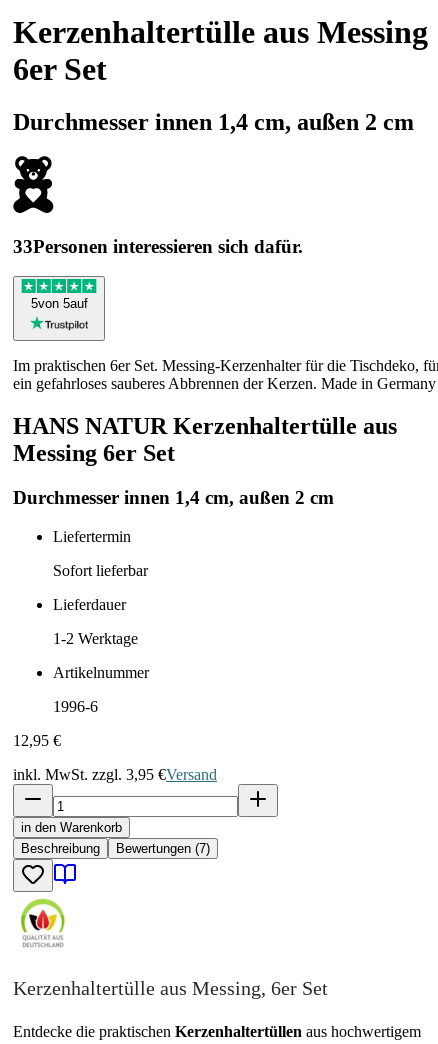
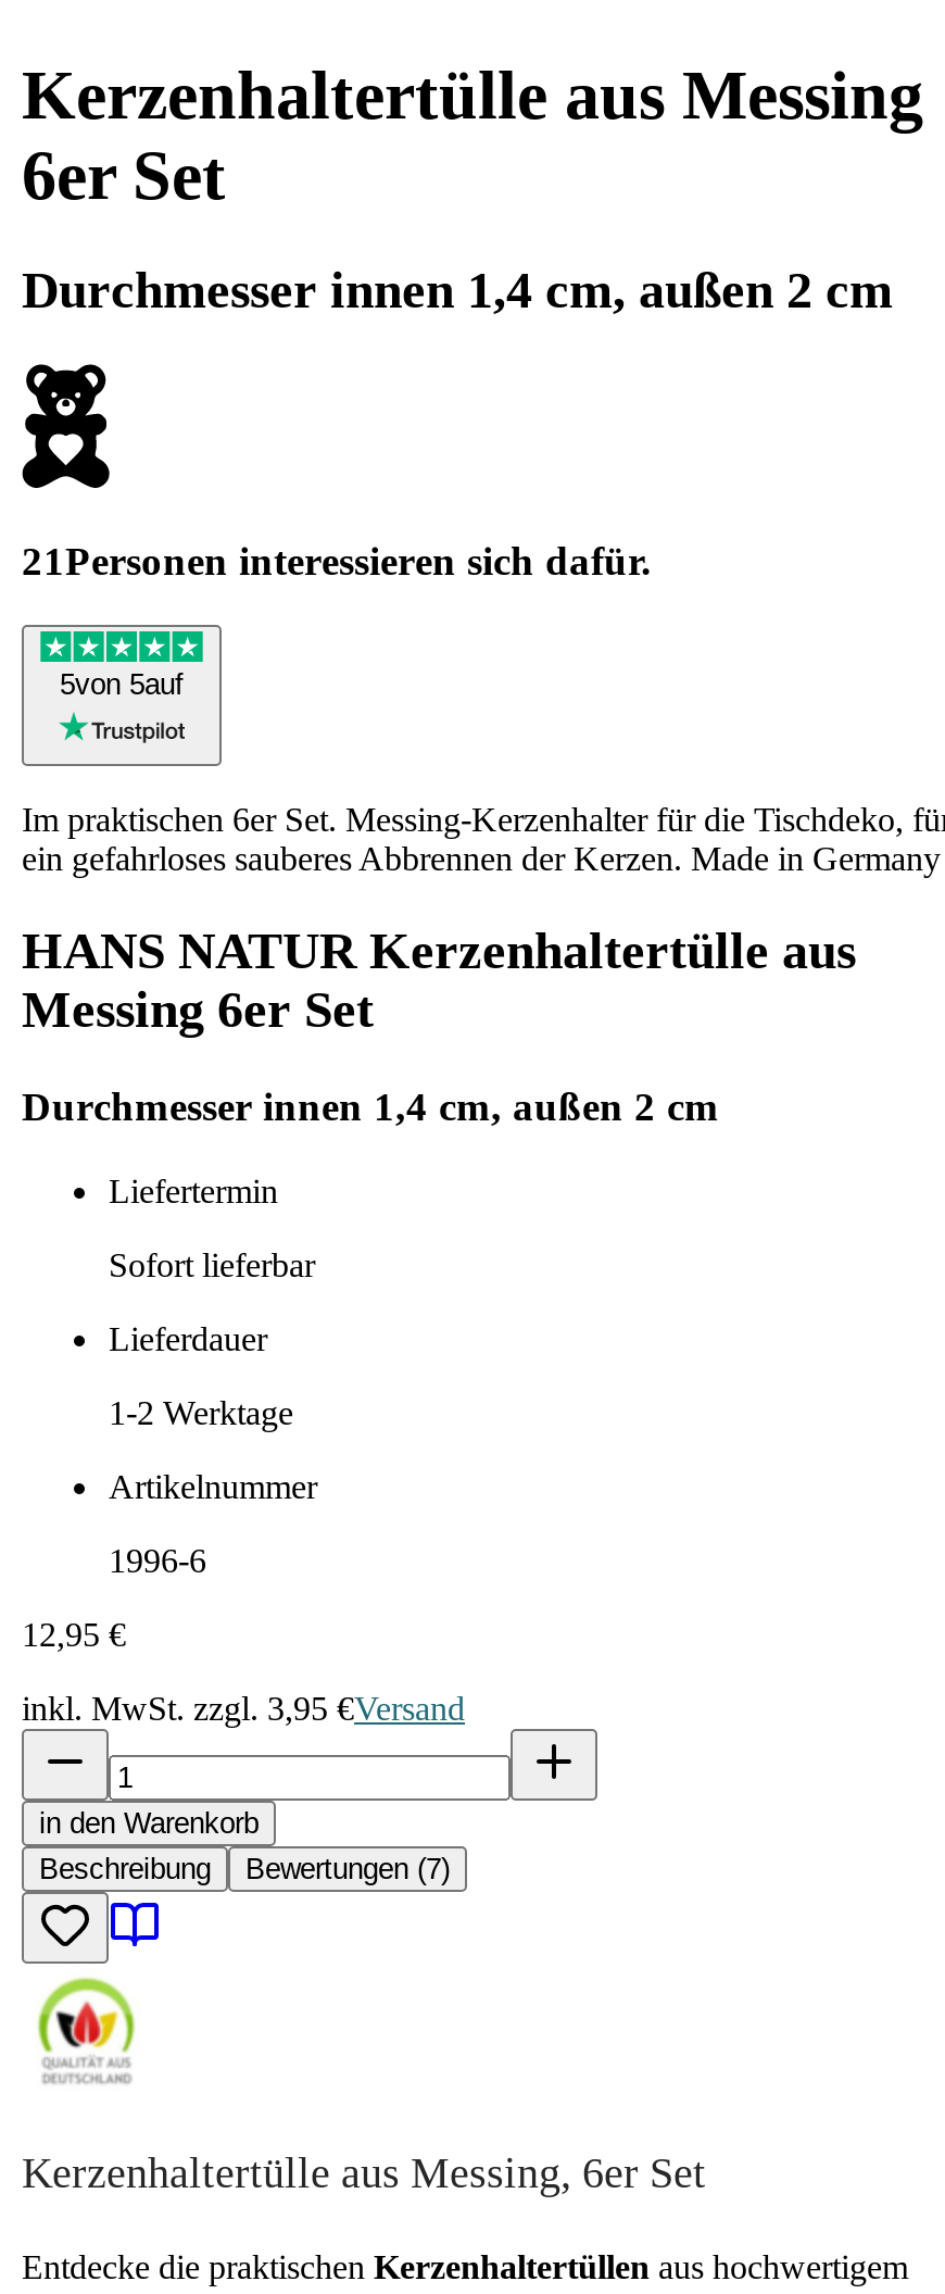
[13,236,303,257] 33Personen interessieren sich dafür. -> [22,537,652,583] 21Personen interessieren sich dafür.

